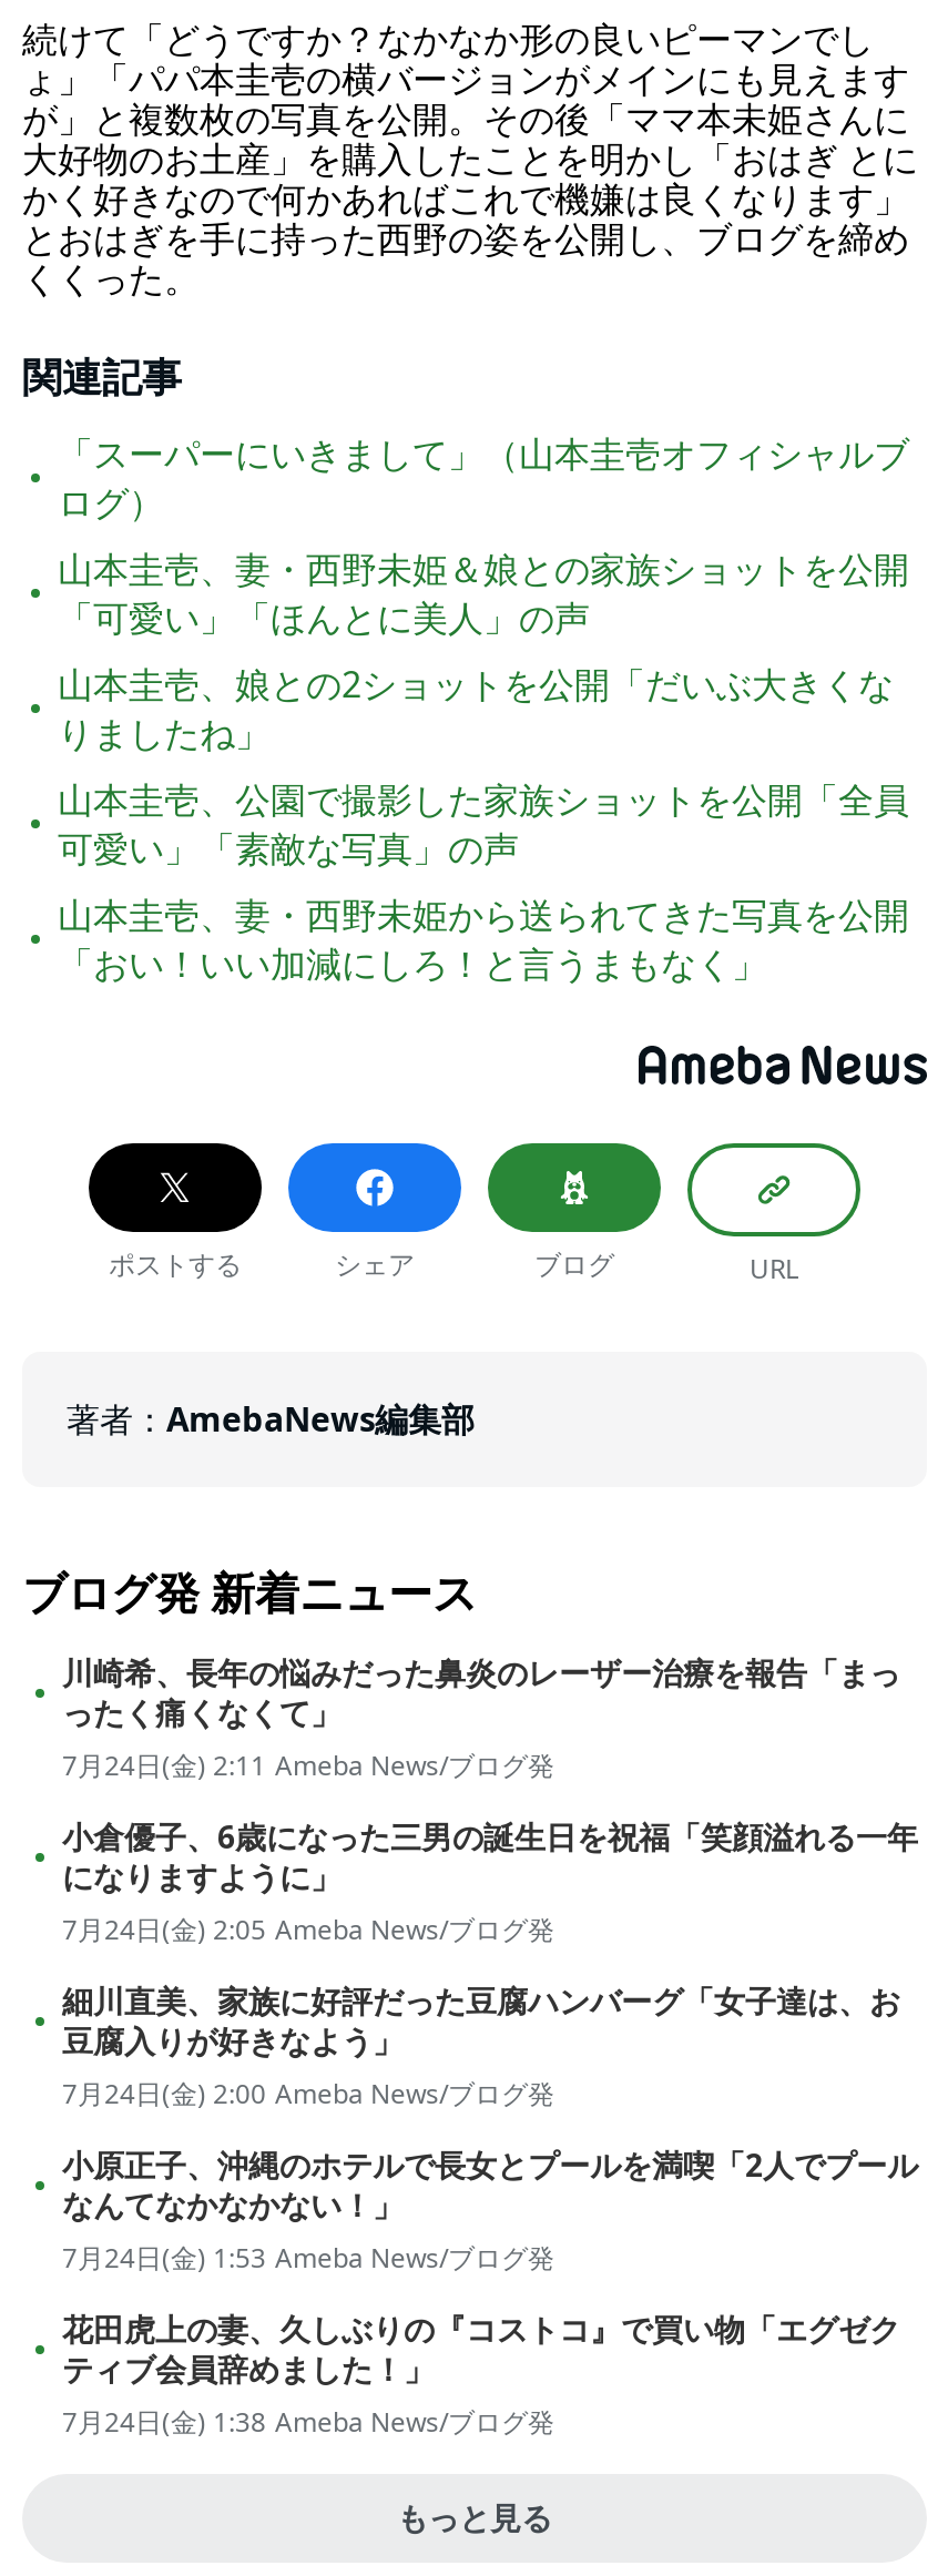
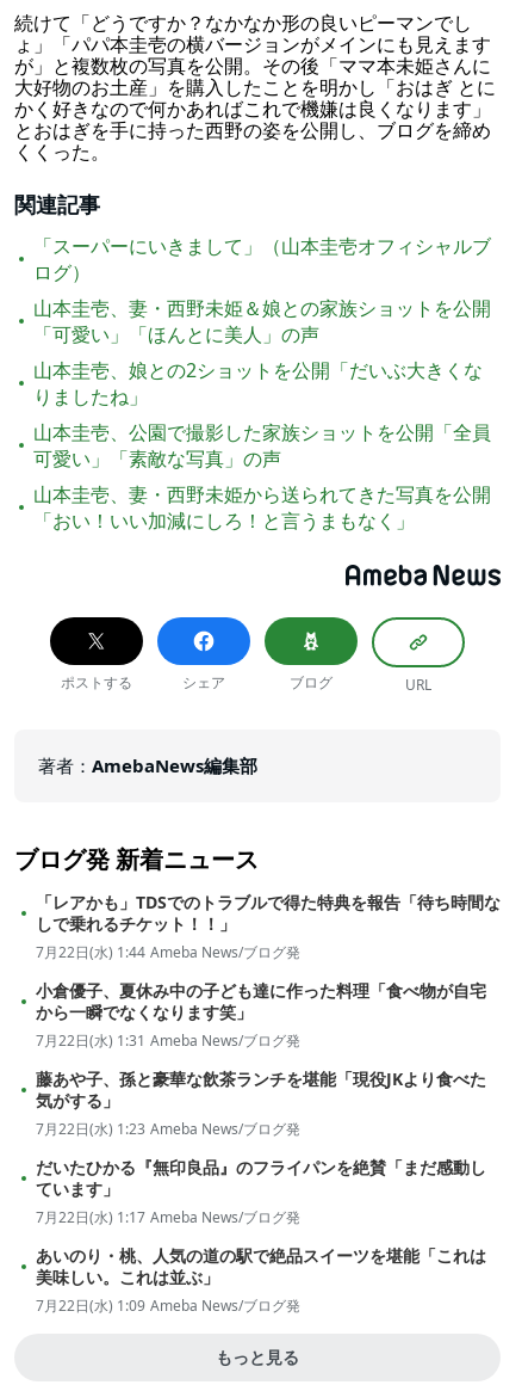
[62,1651,900,1784] 川崎希、長年の悩みだった鼻炎のレーザー治療を報告「まっ | ったく痛くなくて」 | 7月24日(金) 2:11 Ameba News/ブログ発 -> [36,891,501,962] 「レアかも」TDSでのトラブルで得た特典を報告「待ち時間な | しで乗れるチケット！！」 | 7月22日(水) 1:44 Ameba News/ブログ発
[62,1816,918,1949] 小倉優子、6歳になった三男の誕生日を祝福「笑顔溢れる一年 | になりますように」 | 7月24日(金) 2:05 Ameba News/ブログ発 -> [36,979,486,1051] 小倉優子、夏休み中の子ども達に作った料理「食べ物が自宅 | から一瞬でなくなります笑」 | 7月22日(水) 1:31 Ameba News/ブログ発
[62,1980,900,2113] 細川直美、家族に好評だった豆腐ハンバーグ「女子達は、お | 豆腐入りが好きなよう」 | 7月24日(金) 2:00 Ameba News/ブログ発 -> [36,1068,486,1139] 藤あや子、孫と豪華な飲茶ランチを堪能「現役JKより食べた | 気がする」 | 7月22日(水) 1:23 Ameba News/ブログ発
[62,2144,918,2277] 小原正子、沖縄のホテルで長女とプールを満喫「2人でプール | なんてなかなかない！」 | 7月24日(金) 1:53 Ameba News/ブログ発 -> [36,1156,486,1228] だいたひかる『無印良品』のフライパンを絶賛「まだ感動し | ています」 | 7月22日(水) 1:17 Ameba News/ブログ発
[62,2308,900,2441] 花田虎上の妻、久しぶりの『コストコ』で買い物「エグゼク | ティブ会員辞めました！」 | 7月24日(金) 1:38 Ameba News/ブログ発 -> [36,1244,486,1316] あいのり・桃、人気の道の駅で絶品スイーツを堪能「これは | 美味しい。これは並ぶ」 | 7月22日(水) 1:09 Ameba News/ブログ発

